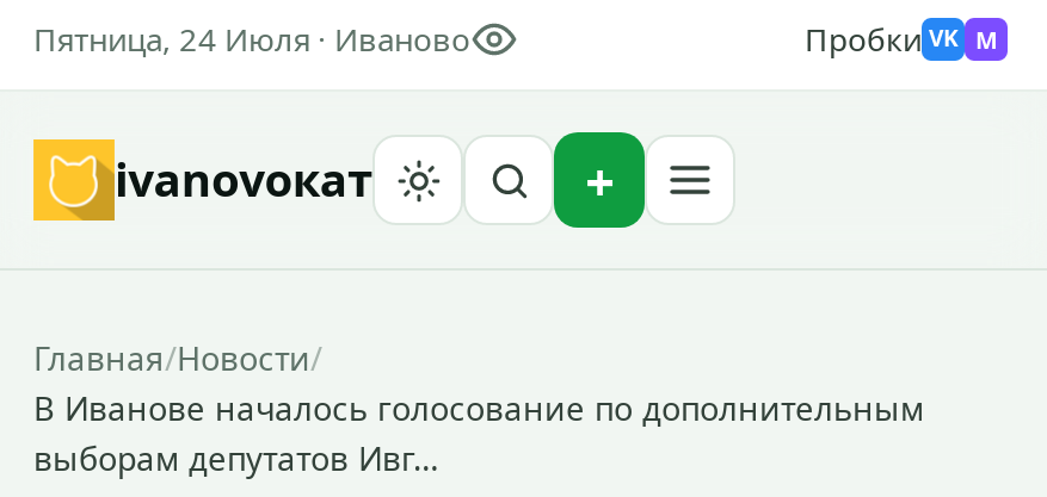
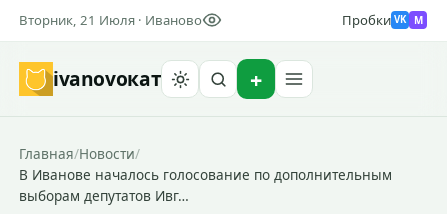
[33,18,470,61] Пятница, 24 Июля · Иваново -> [19,11,202,29] Вторник, 21 Июля · Иваново

